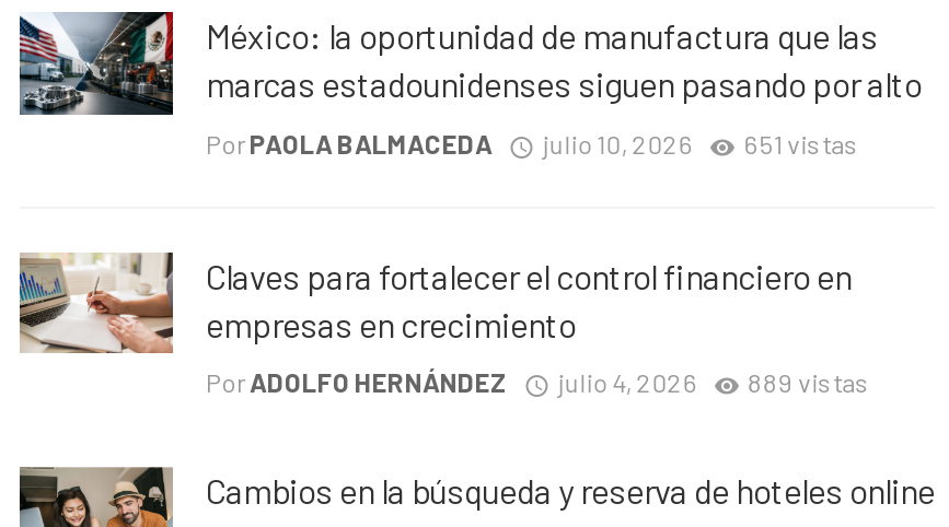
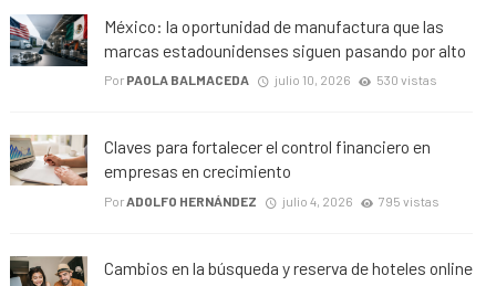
[206,128,859,159] Por PAOLA BALMACEDA julio 10, 2026 651 vistas -> [104,72,437,88] Por PAOLA BALMACEDA julio 10, 2026 530 vistas
[206,367,870,398] Por ADOLFO HERNÁNDEZ julio 4, 2026 889 vistas -> [104,193,439,208] Por ADOLFO HERNÁNDEZ julio 4, 2026 795 vistas

